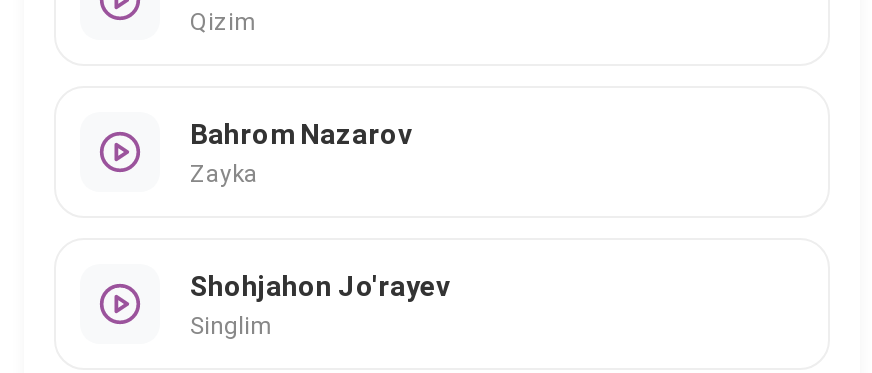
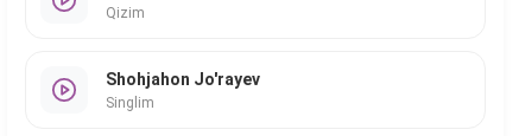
[190,117,412,187] Bahrom Nazarov | Zayka -> none

